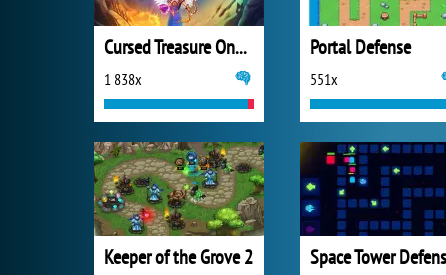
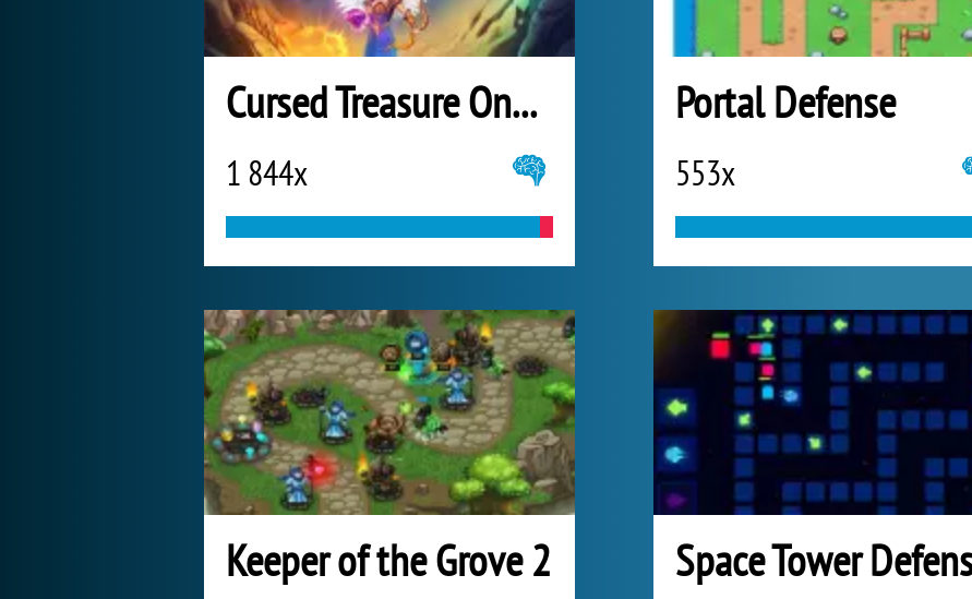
[104,69,142,89] 1 838x -> [226,151,309,194] 1 844x
[310,69,338,89] 551x -> [675,151,736,194] 553x

